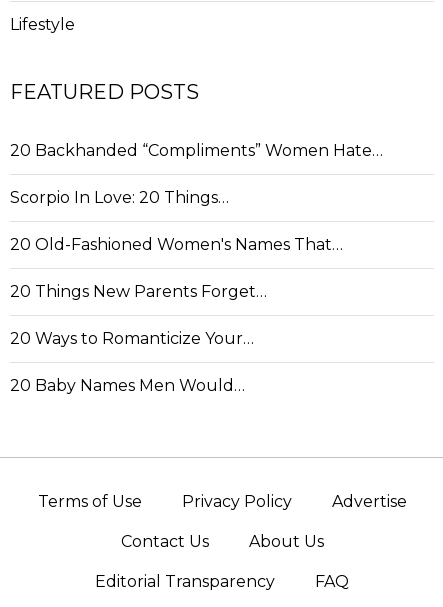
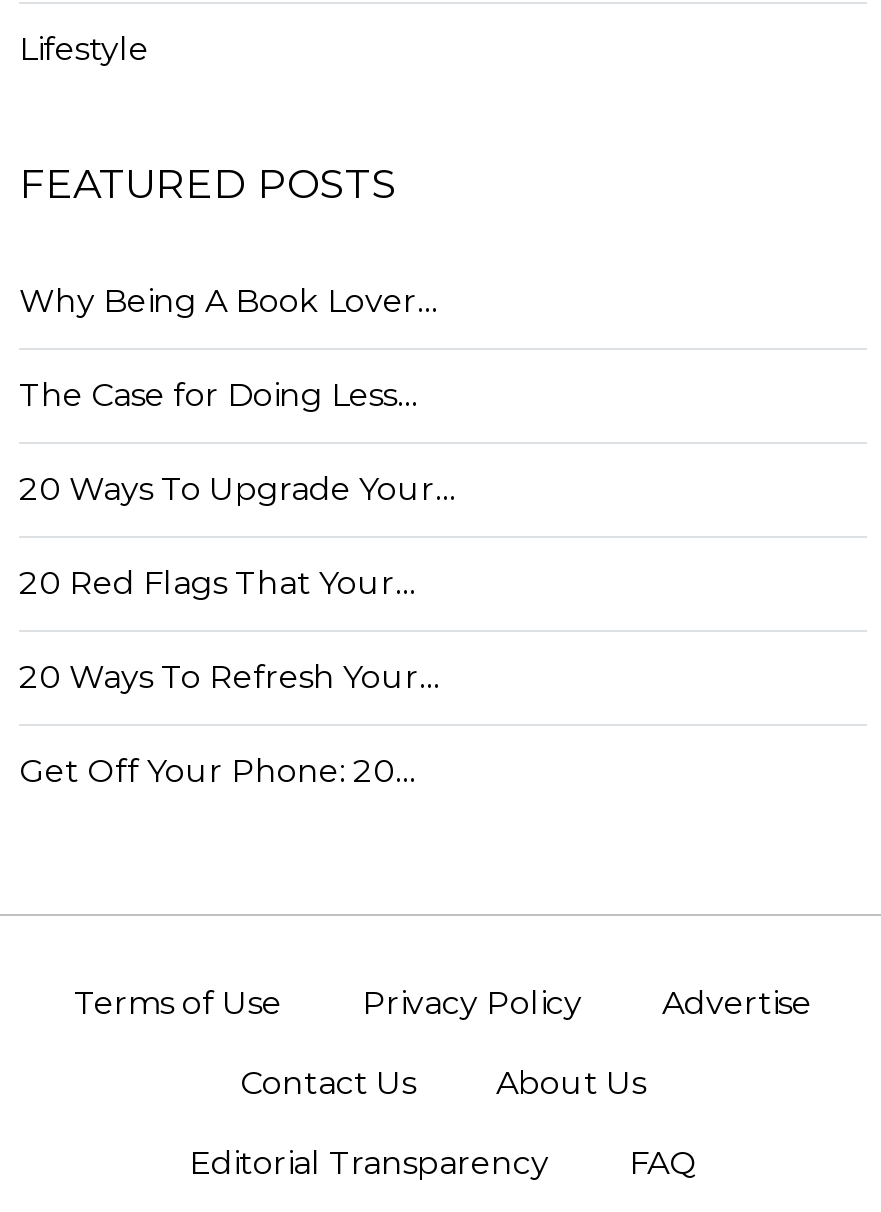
[10,141,383,160] 20 Backhanded “Compliments” Women Hate… -> [19,283,439,321] Why Being A Book Lover…
[10,188,229,207] Scorpio In Love: 20 Things… -> [19,377,419,415] The Case for Doing Less…
[10,235,343,254] 20 Old-Fashioned Women's Names That… -> [19,471,457,509] 20 Ways To Upgrade Your…
[10,282,267,301] 20 Things New Parents Forget… -> [19,565,417,603] 20 Red Flags That Your…
[10,329,254,348] 20 Ways to Romanticize Your… -> [19,659,441,697] 20 Ways To Refresh Your…
[10,376,245,395] 20 Baby Names Men Would… -> [19,753,417,791] Get Off Your Phone: 20…

